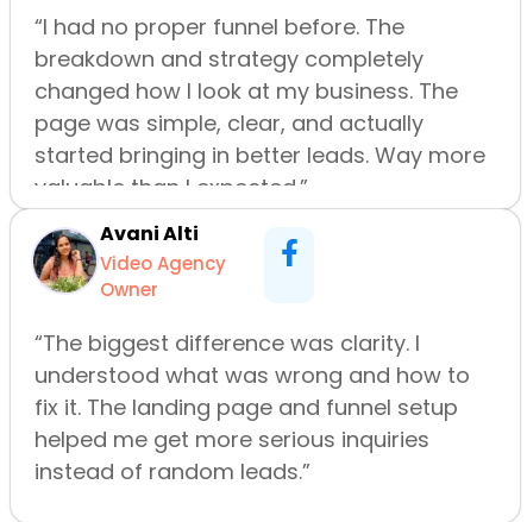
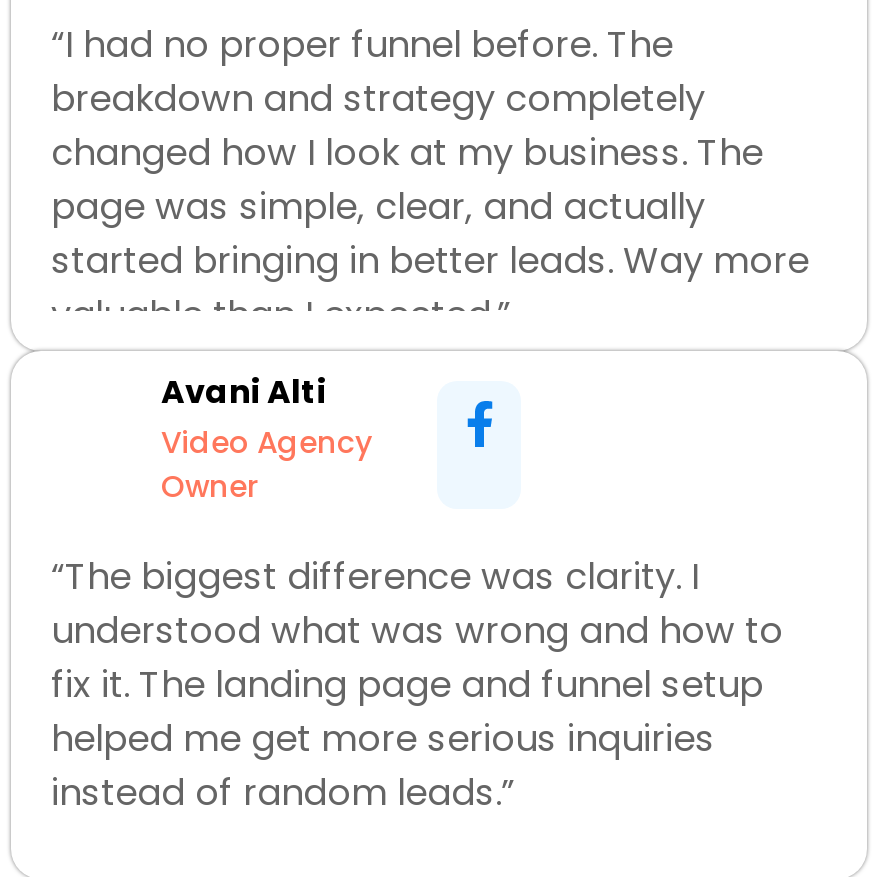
[31,228,96,294] [image] -> none

